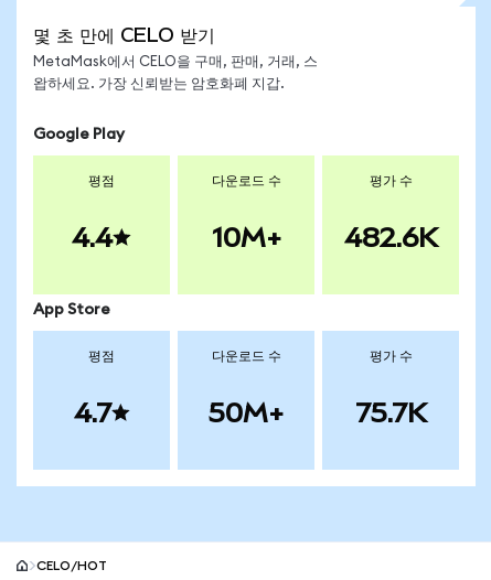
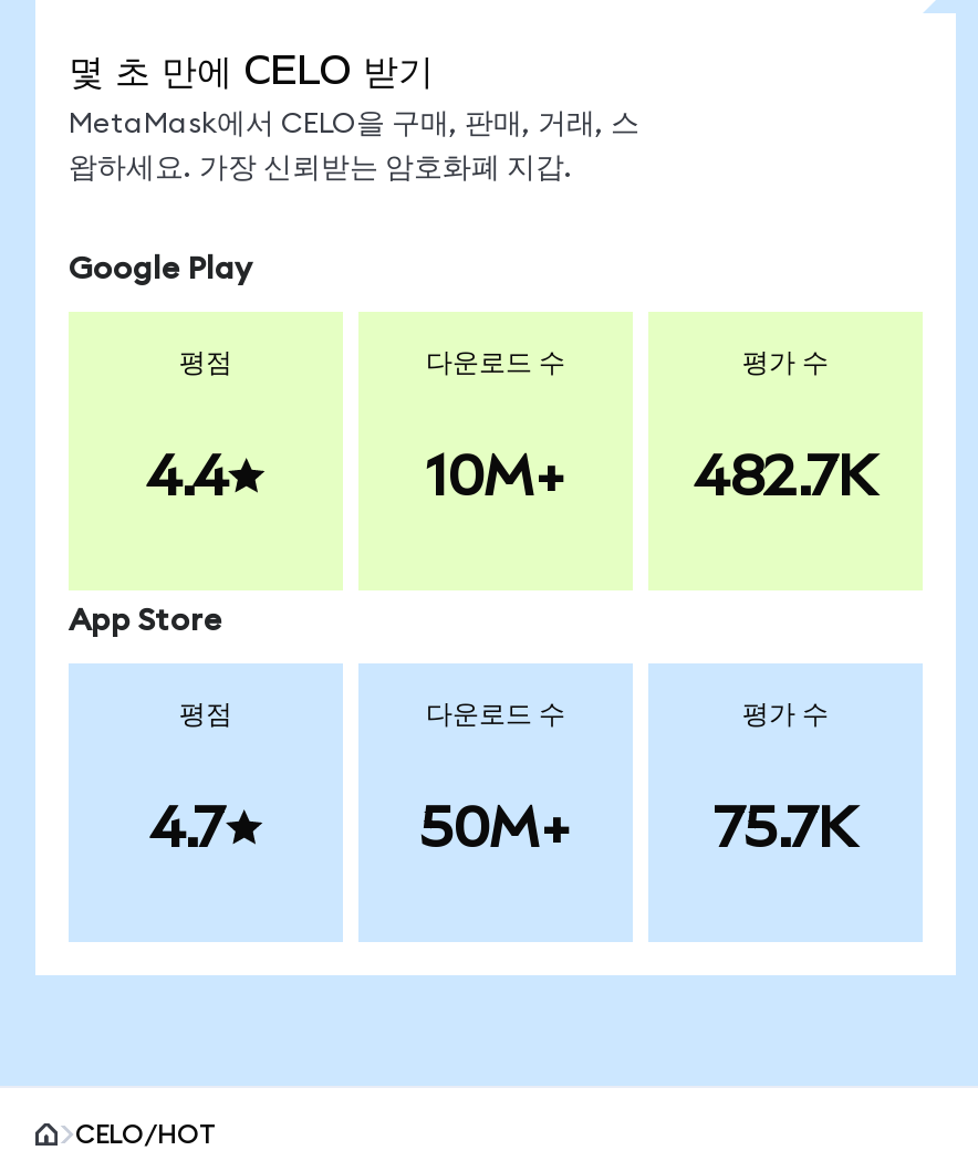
[344,222,437,253] 482.6K -> [694,444,877,506] 482.7K

